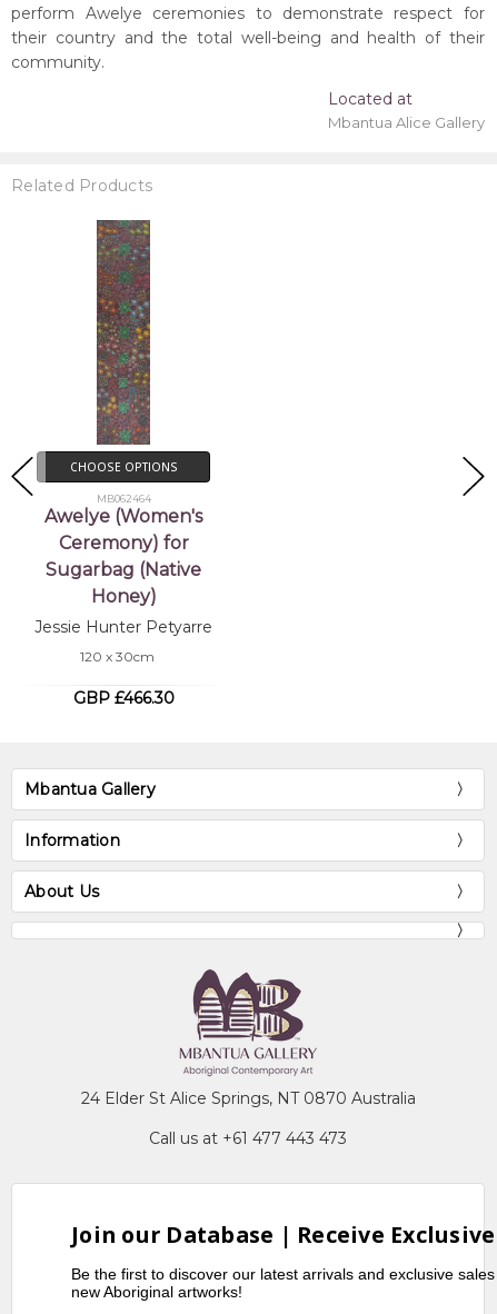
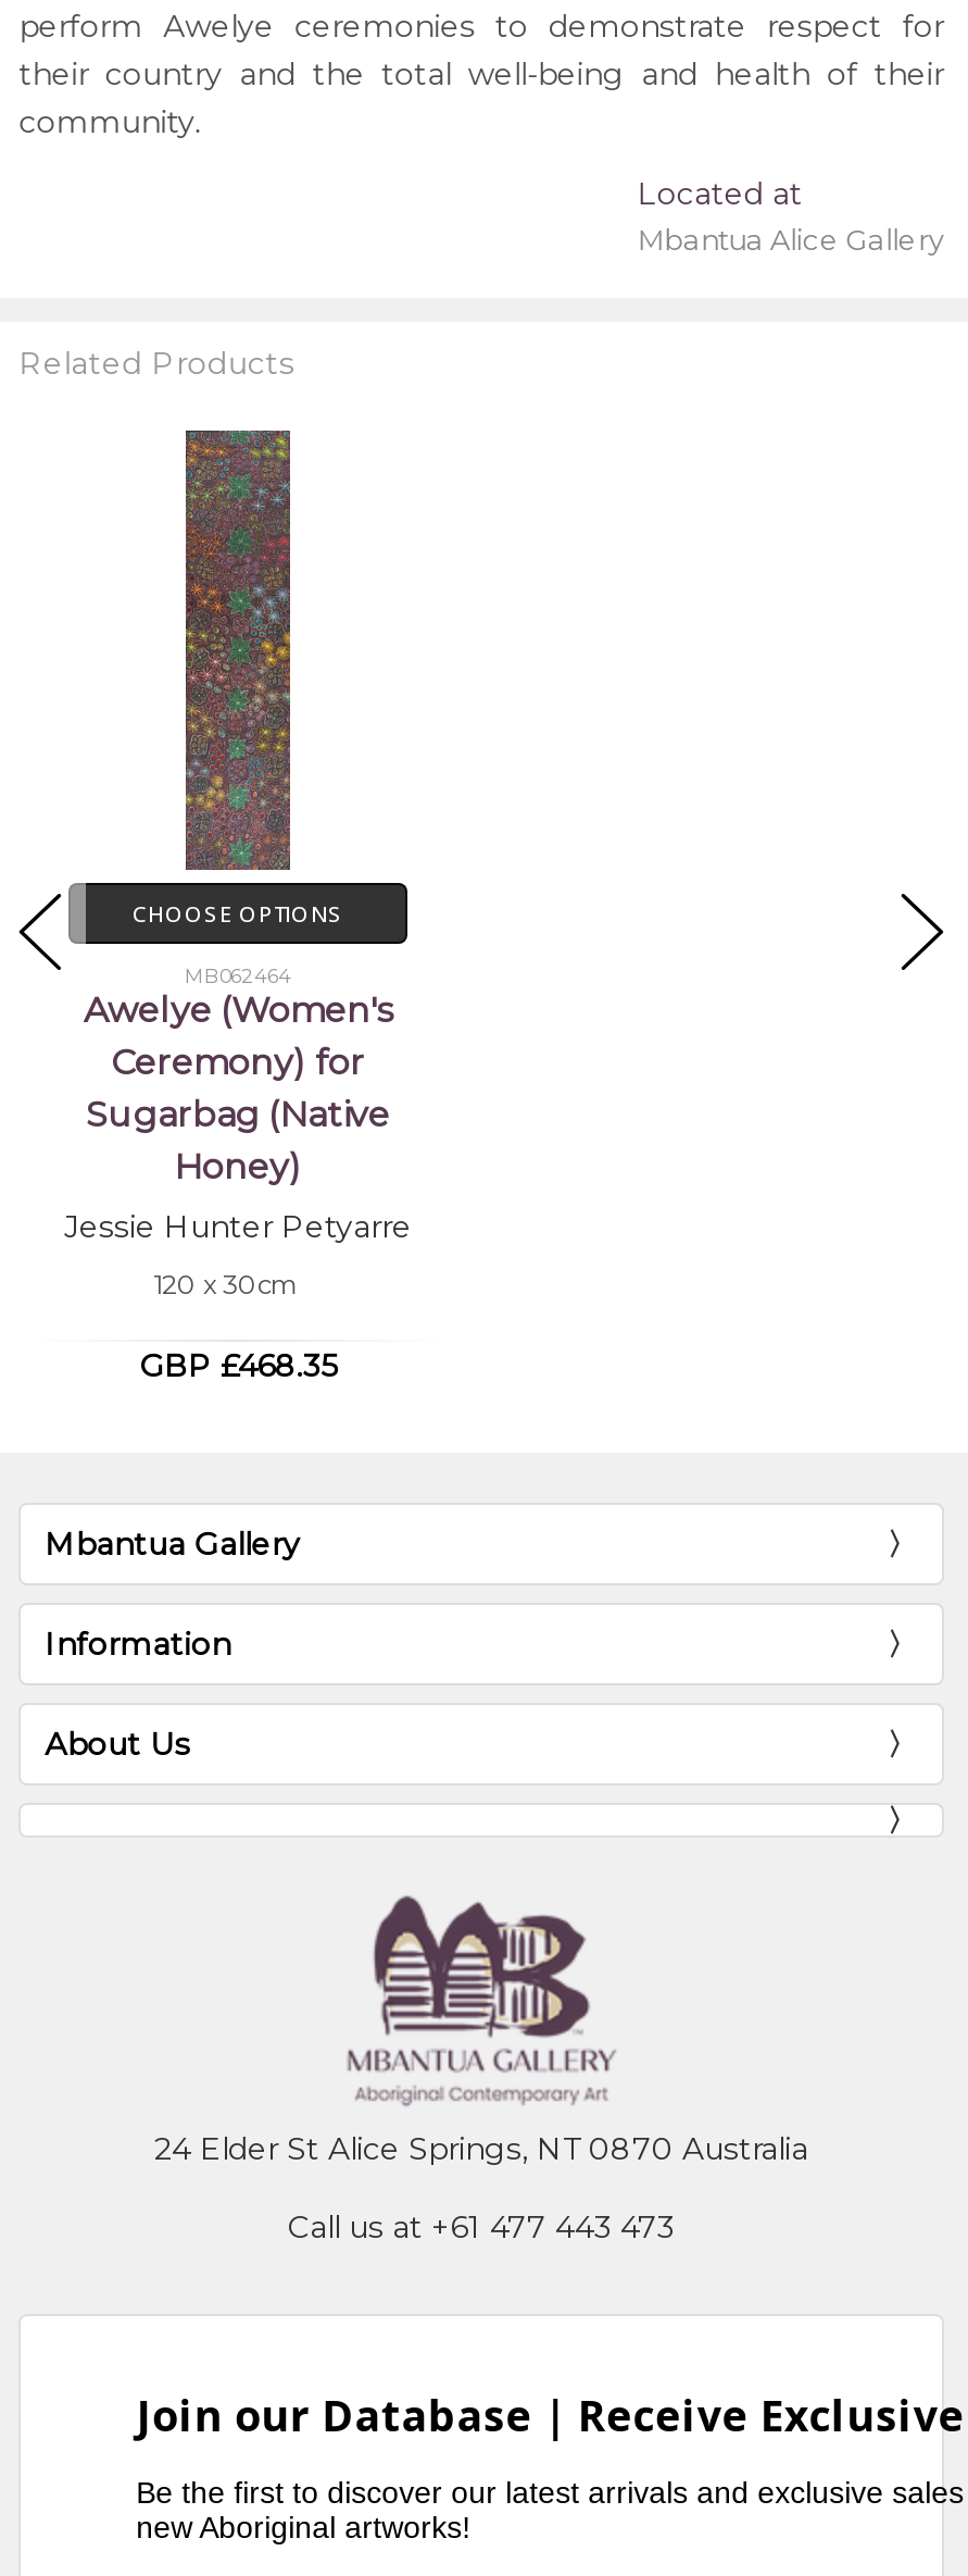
[73,688,174,708] GBP £466.30 -> [140,1346,336,1385] GBP £468.35

